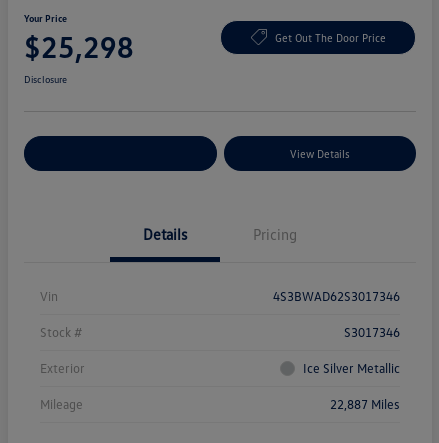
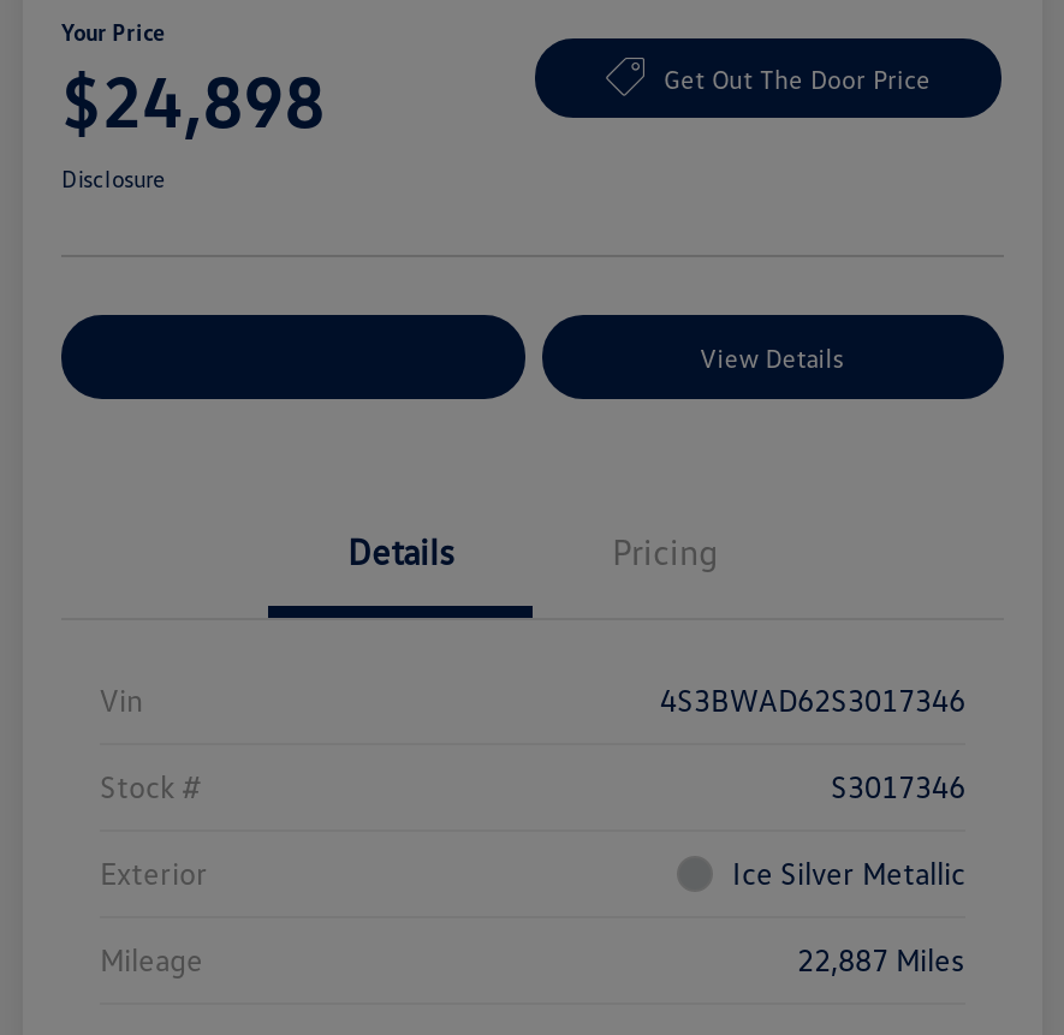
[24,28,134,65] $25,298 -> [61,56,326,145] $24,898

